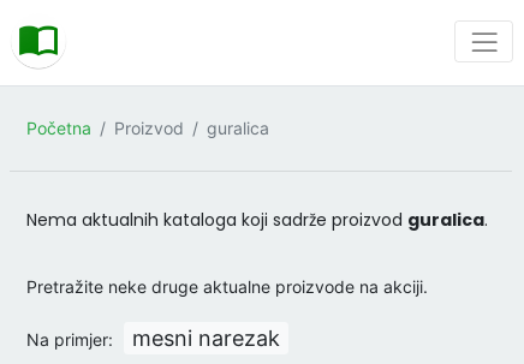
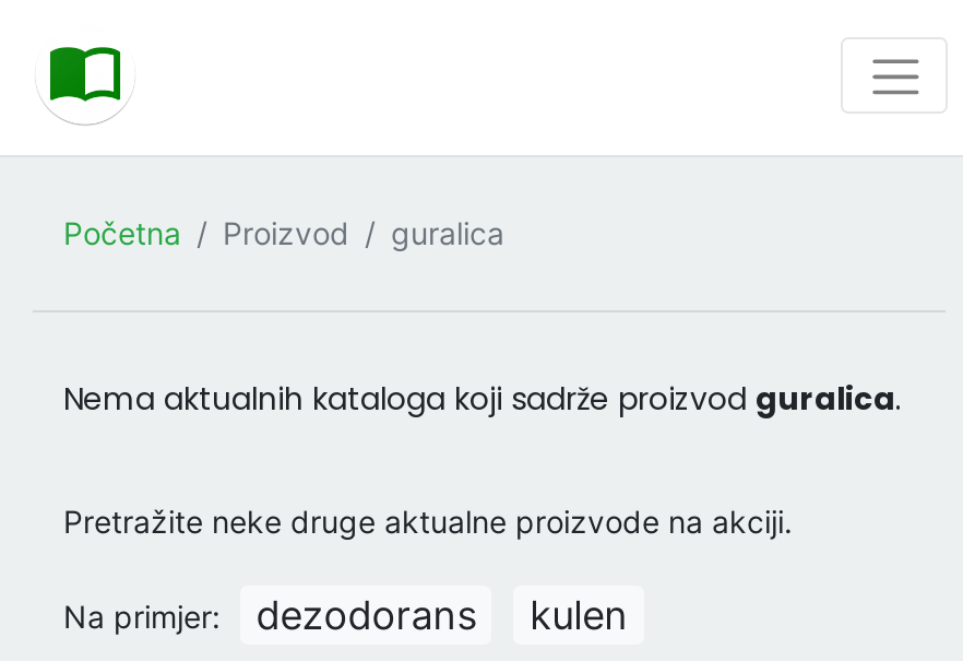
[132,325,280,351] mesni narezak -> [256,592,628,638] dezodorans | kulen

